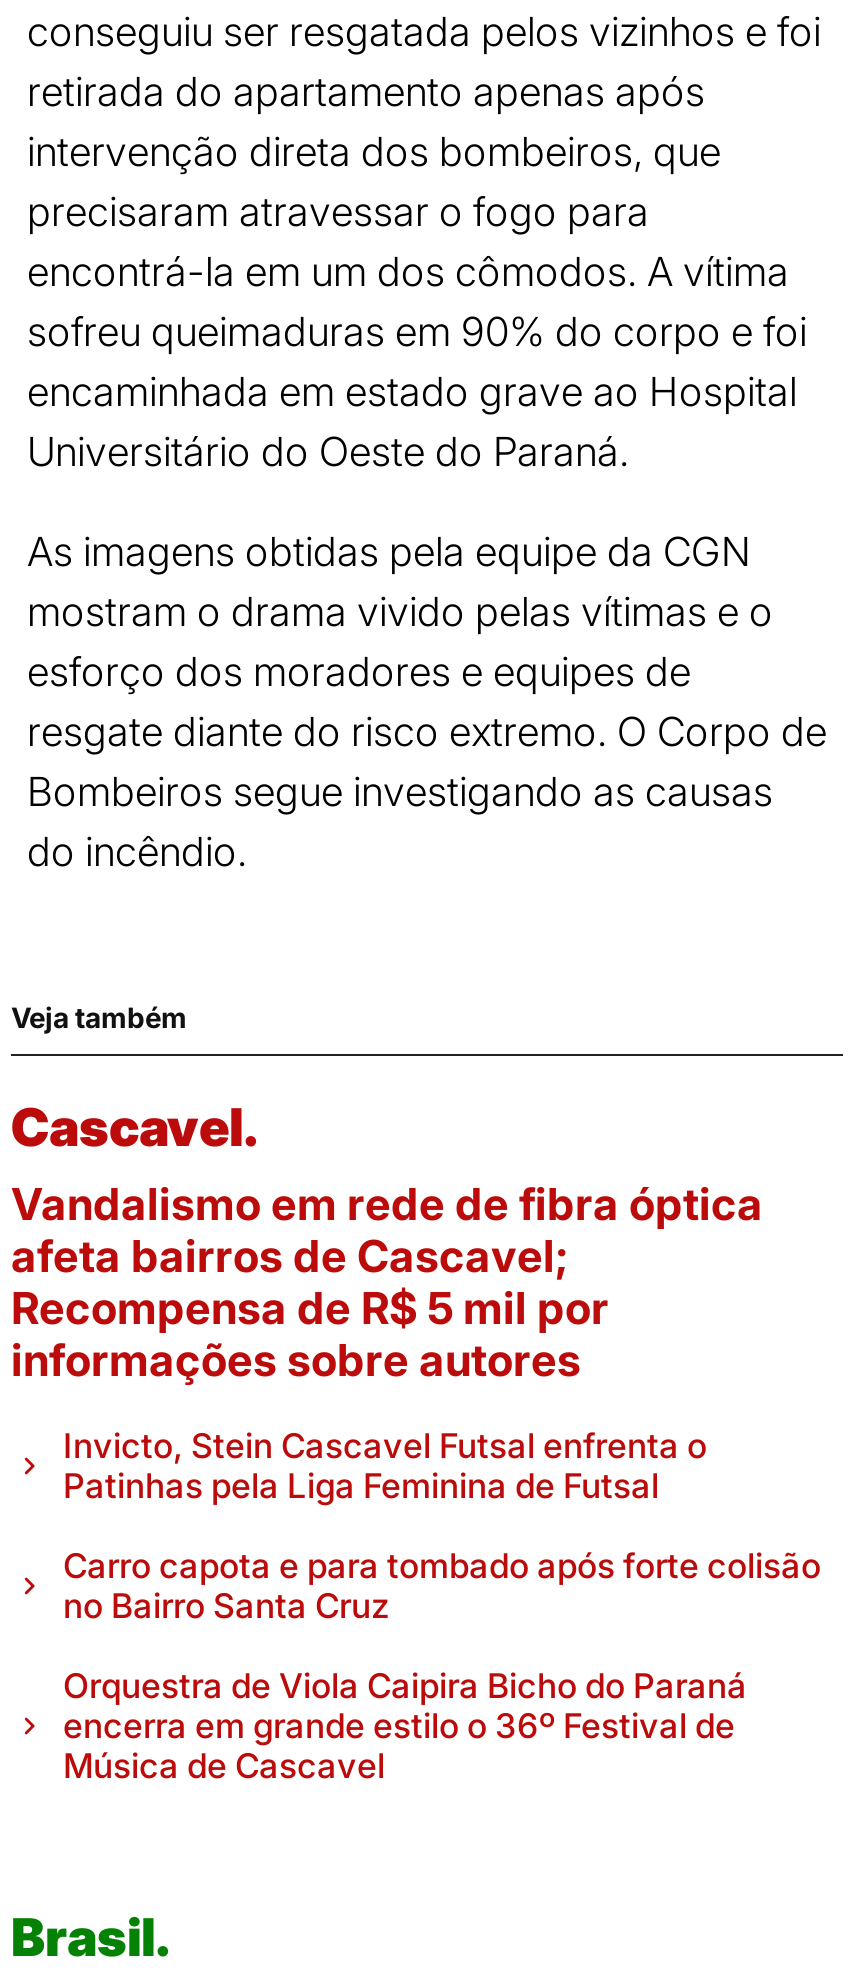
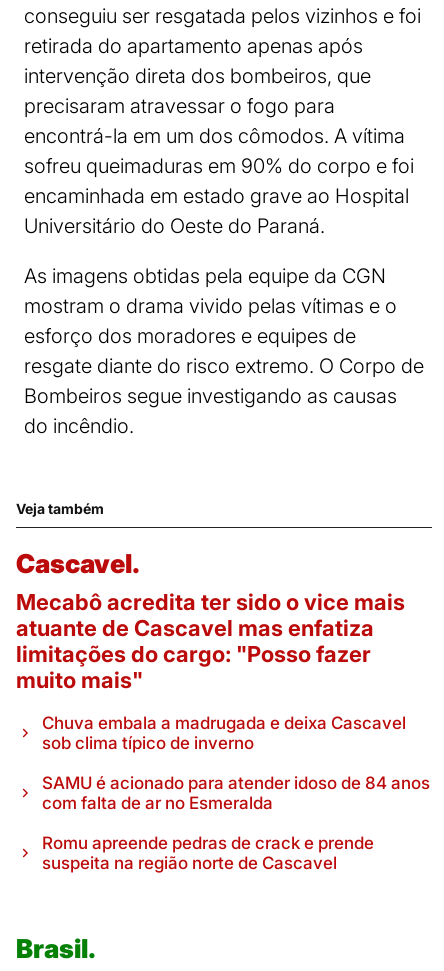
[11,1178,763,1386] Vandalismo em rede de fibra óptica | afeta bairros de Cascavel; | Recompensa de R$ 5 mil por | informações sobre autores -> [16,589,405,693] Mecabô acredita ter sido o vice mais | atuante de Cascavel mas enfatiza | limitações do cargo: "Posso fazer | muito mais"
[63,1426,707,1506] Invicto, Stein Cascavel Futsal enfrenta o | Patinhas pela Liga Feminina de Futsal -> [42,713,406,753] Chuva embala a madrugada e deixa Cascavel | sob clima típico de inverno
[63,1546,821,1626] Carro capota e para tombado após forte colisão | no Bairro Santa Cruz -> [42,773,430,813] SAMU é acionado para atender idoso de 84 anos | com falta de ar no Esmeralda
[63,1666,747,1786] Orquestra de Viola Caipira Bicho do Paraná | encerra em grande estilo o 36º Festival de | Música de Cascavel -> [42,833,374,873] Romu apreende pedras de crack e prende | suspeita na região norte de Cascavel

